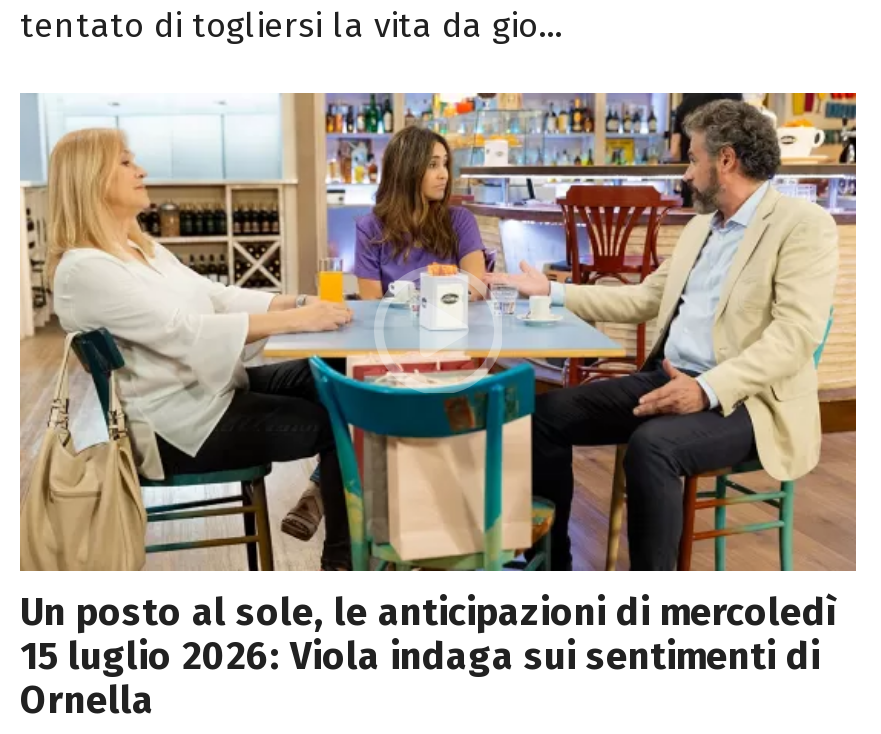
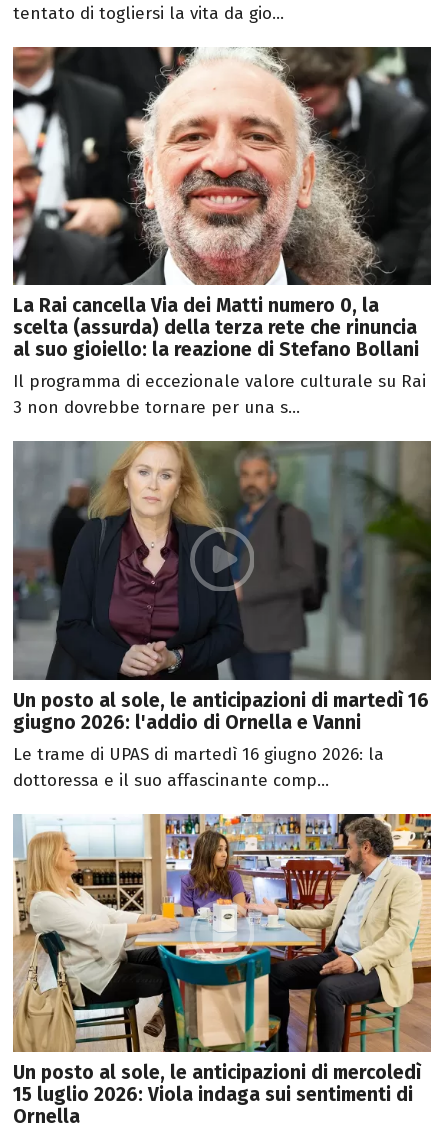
none -> [12,46,432,418] [image] | La Rai cancella Via dei Matti numero 0, la | scelta (assurda) della terza rete che rinuncia | al suo gioiello: la reazione di Stefano Bollani | Il programma di eccezionale valore culturale su Rai | 3 non dovrebbe tornare per una s...
none -> [12,440,432,791] [image] | Un posto al sole, le anticipazioni di martedì 16 | giugno 2026: l'addio di Ornella e Vanni | Le trame di UPAS di martedì 16 giugno 2026: la | dottoressa e il suo affascinante comp...

